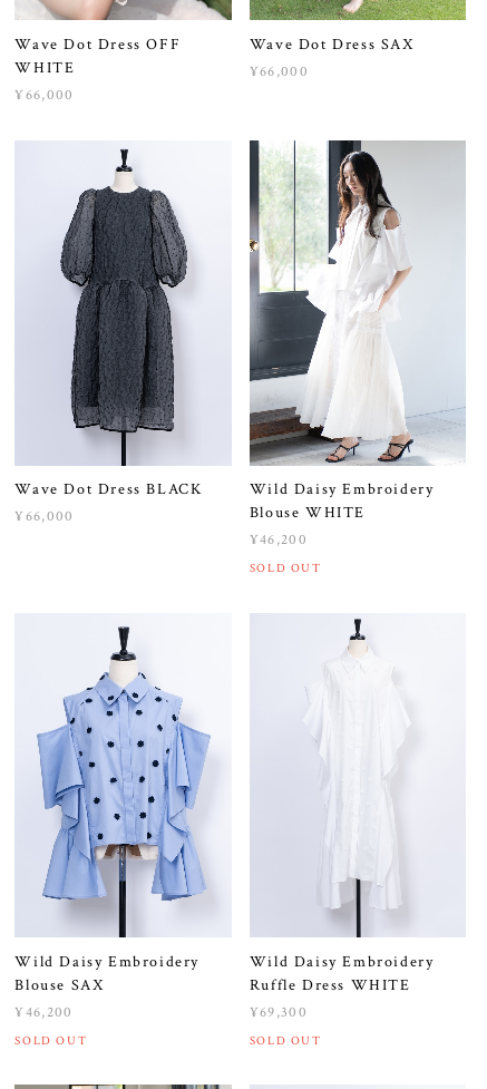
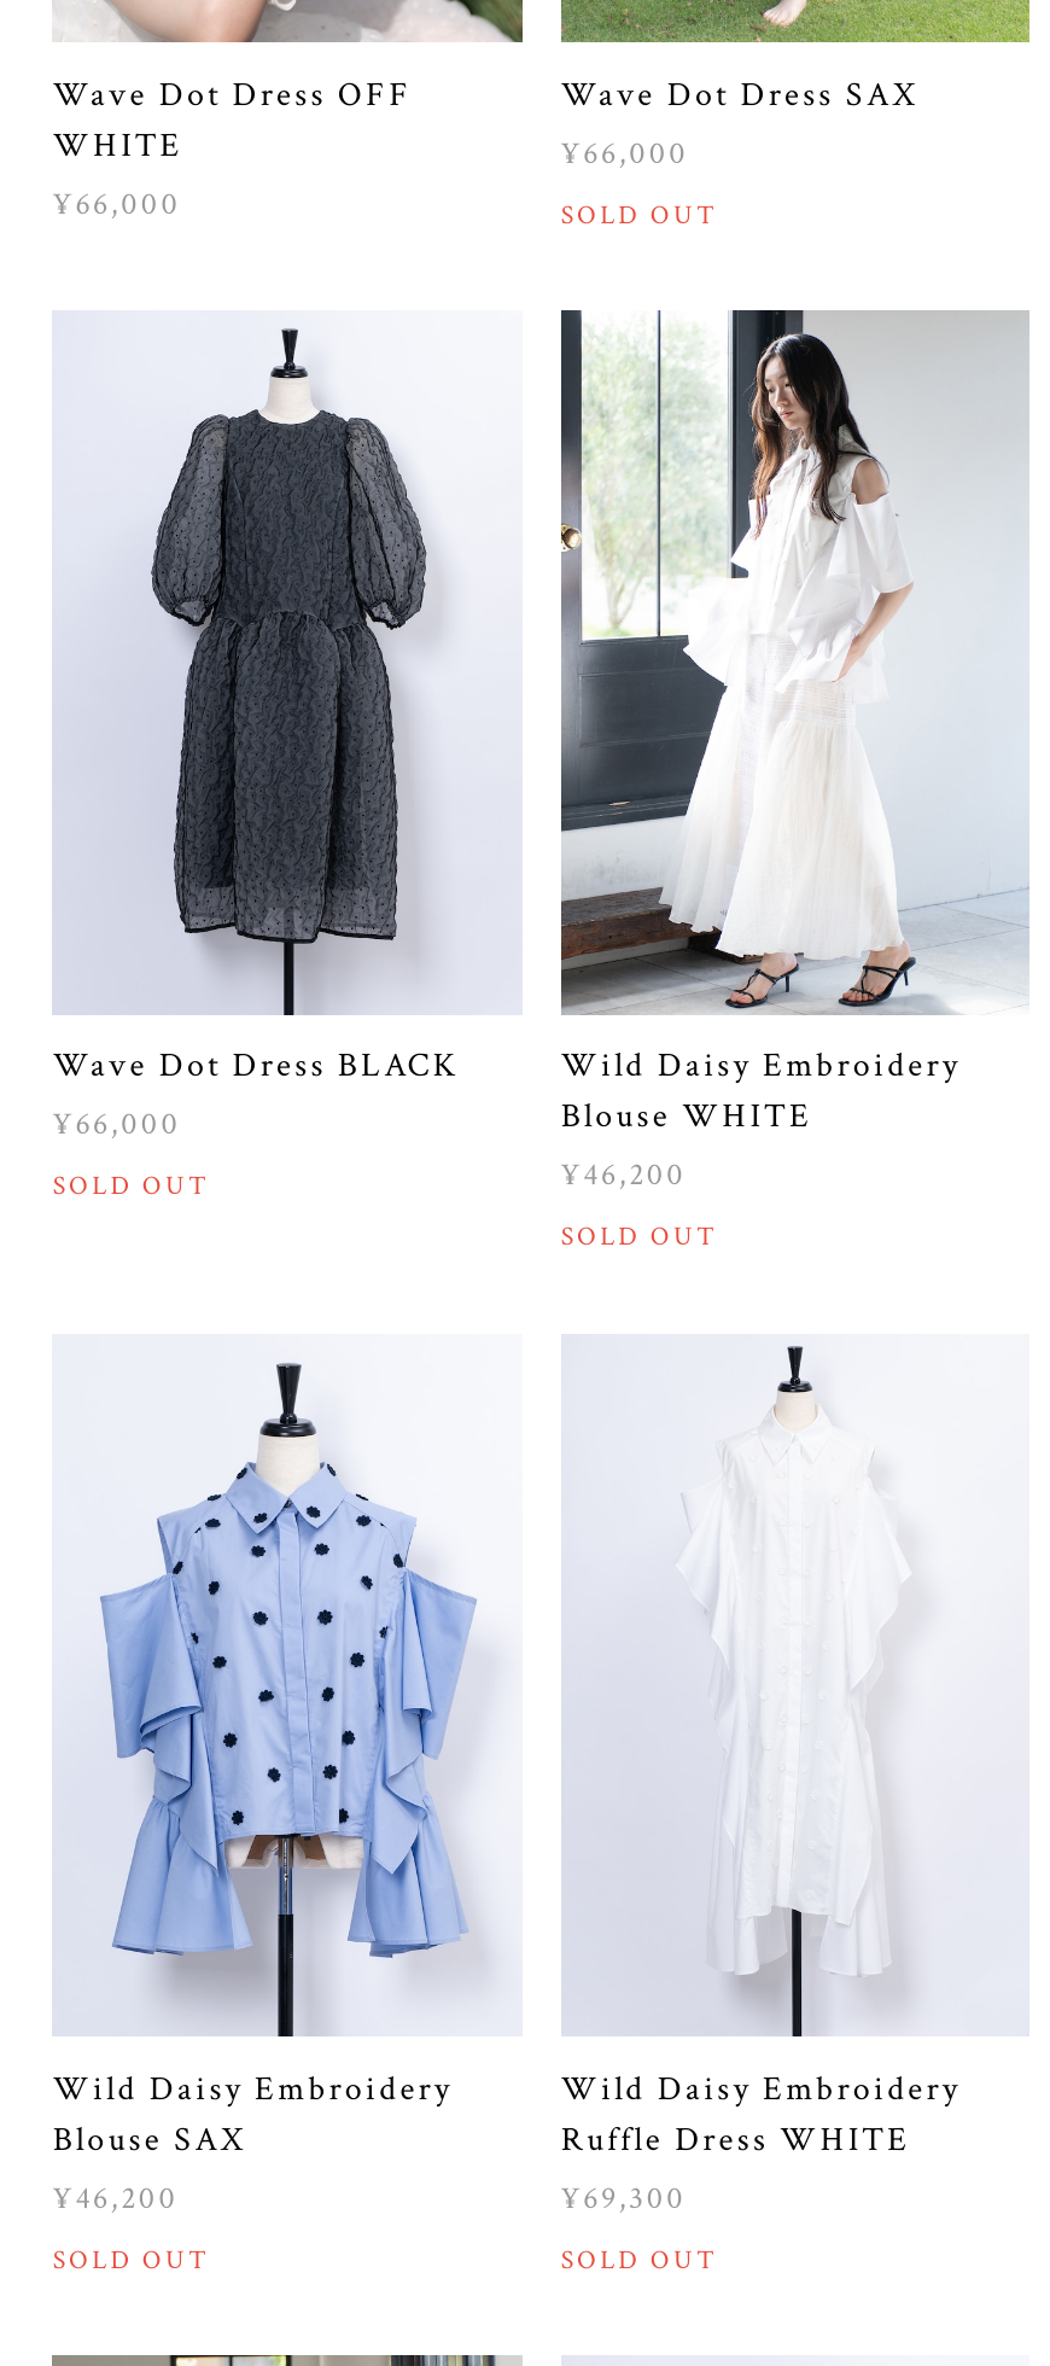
none -> [561,200,717,234] SOLD OUT
none -> [53,1171,209,1205] SOLD OUT

